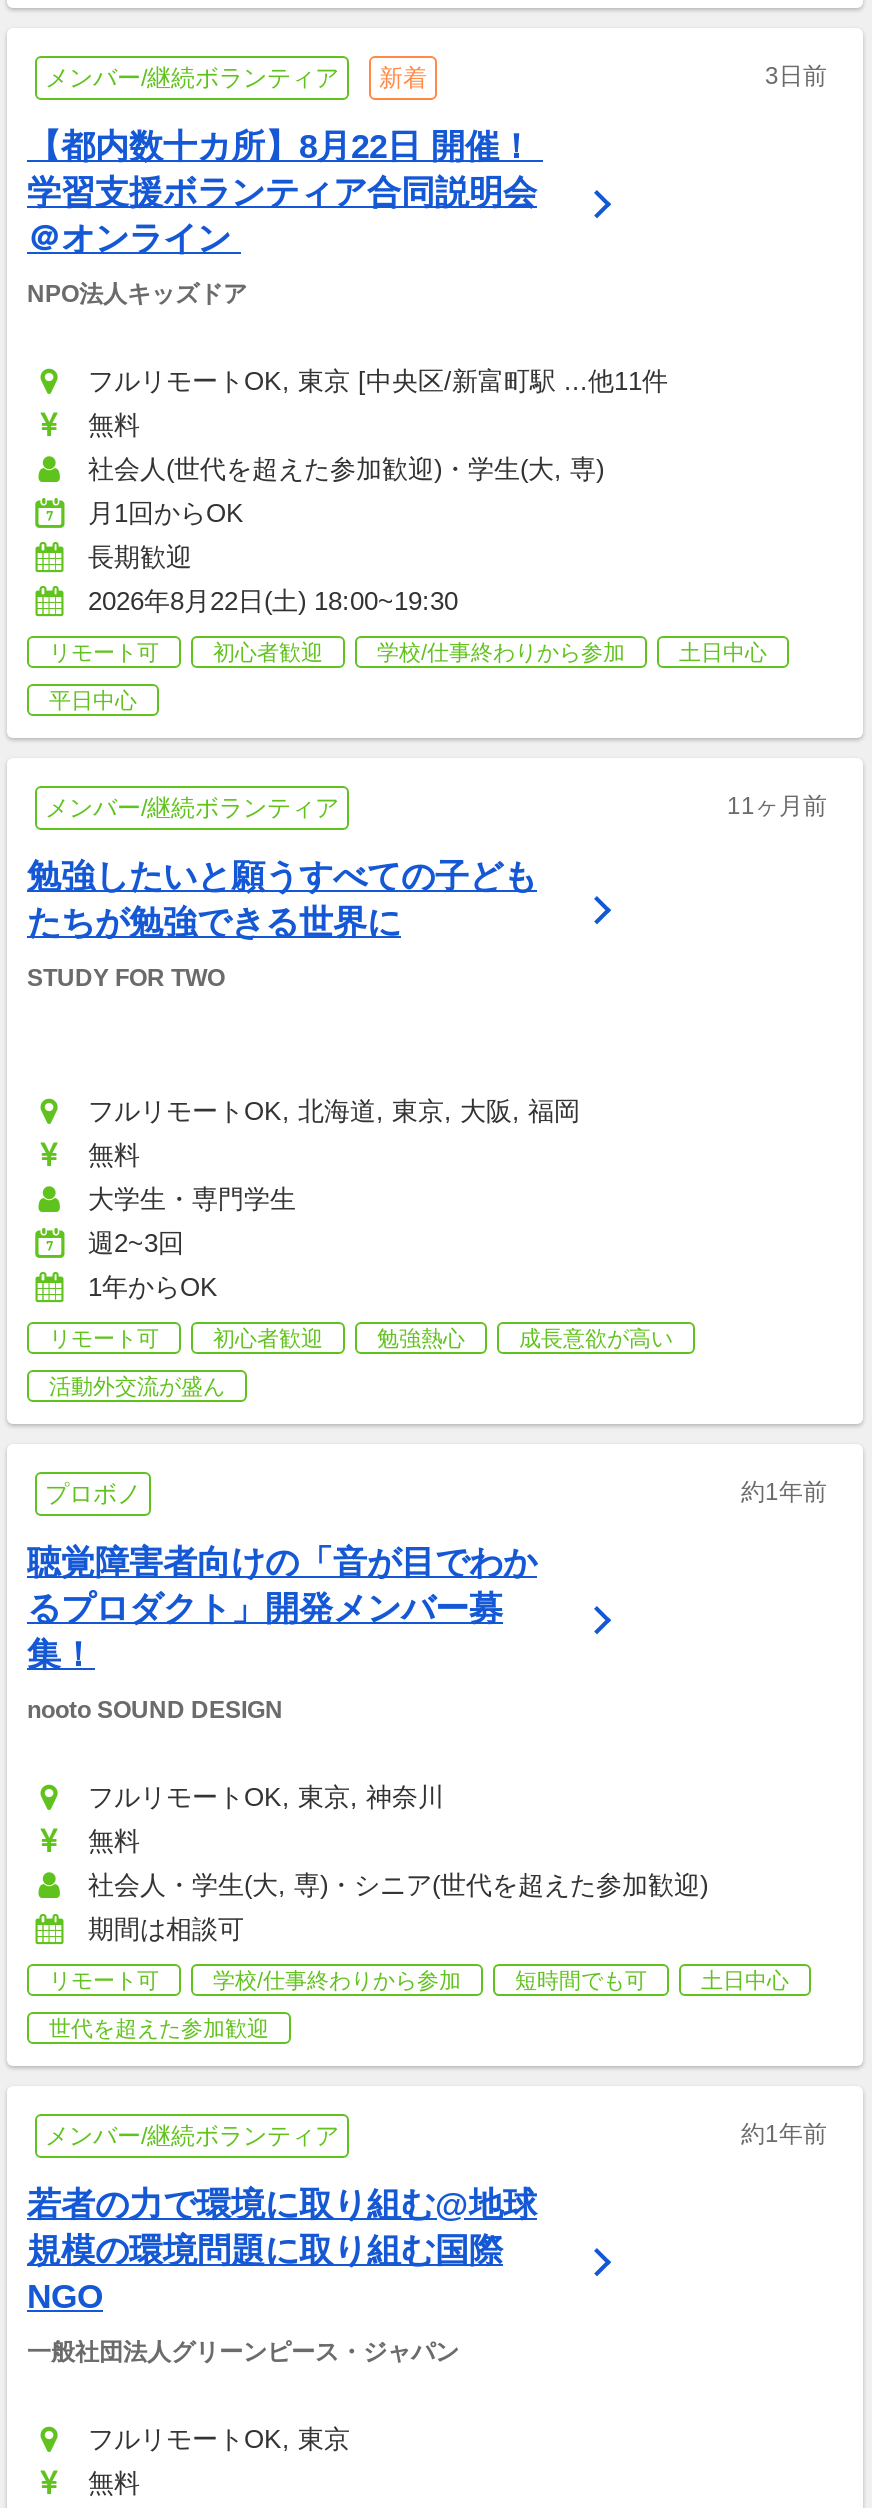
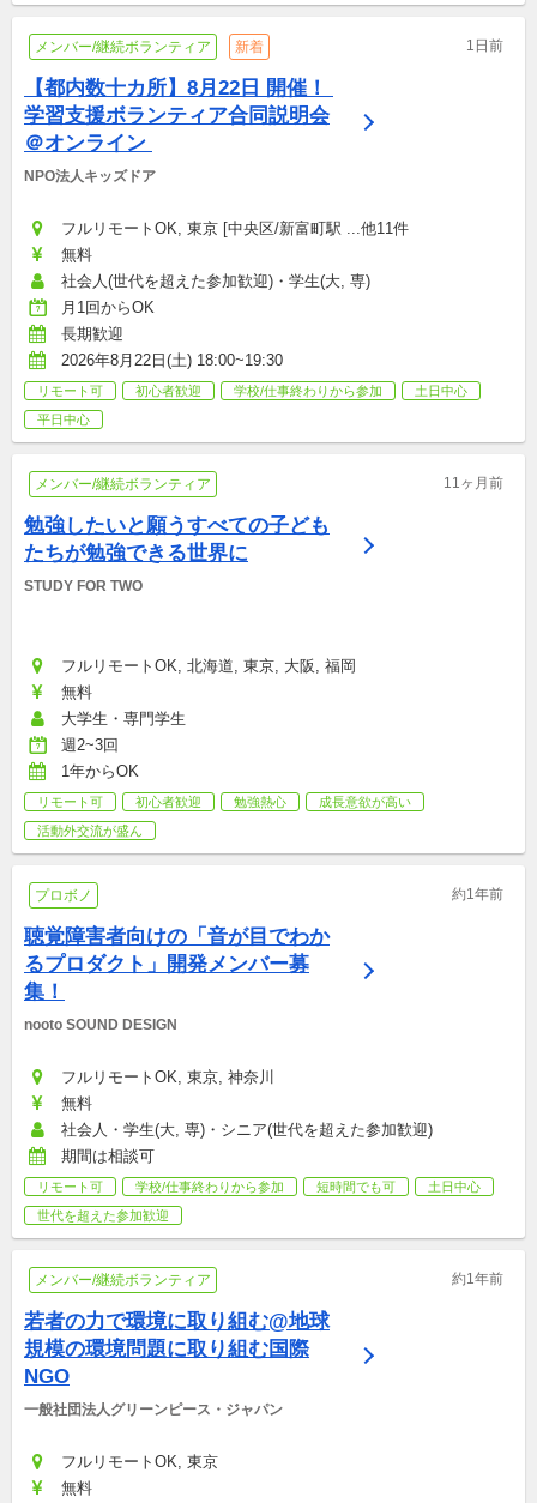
[765,62,827,90] 3日前 -> [466,37,503,54] 1日前

